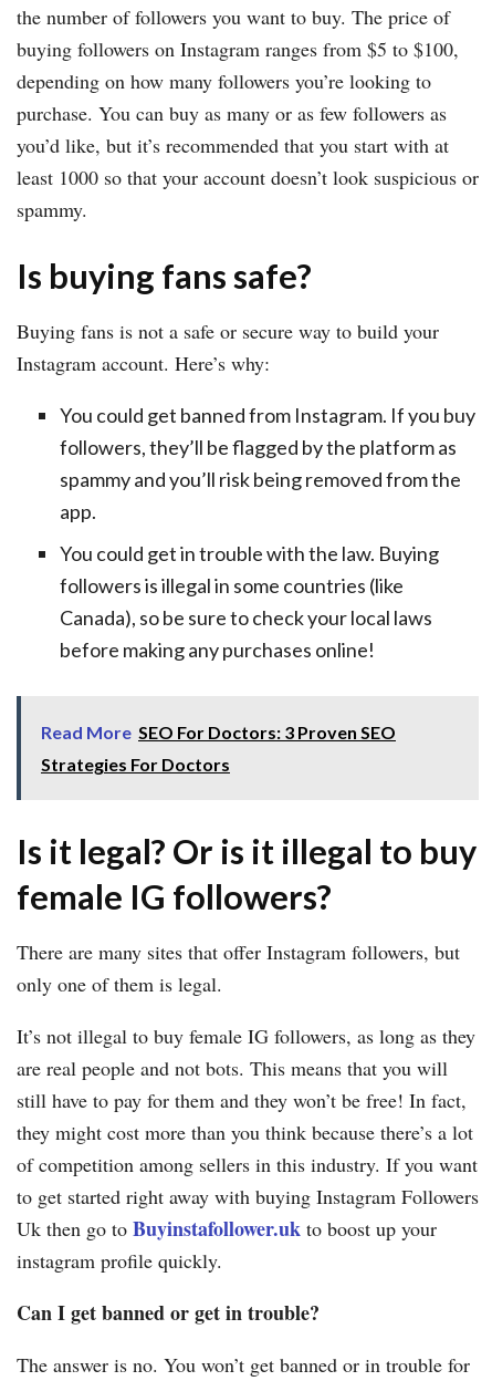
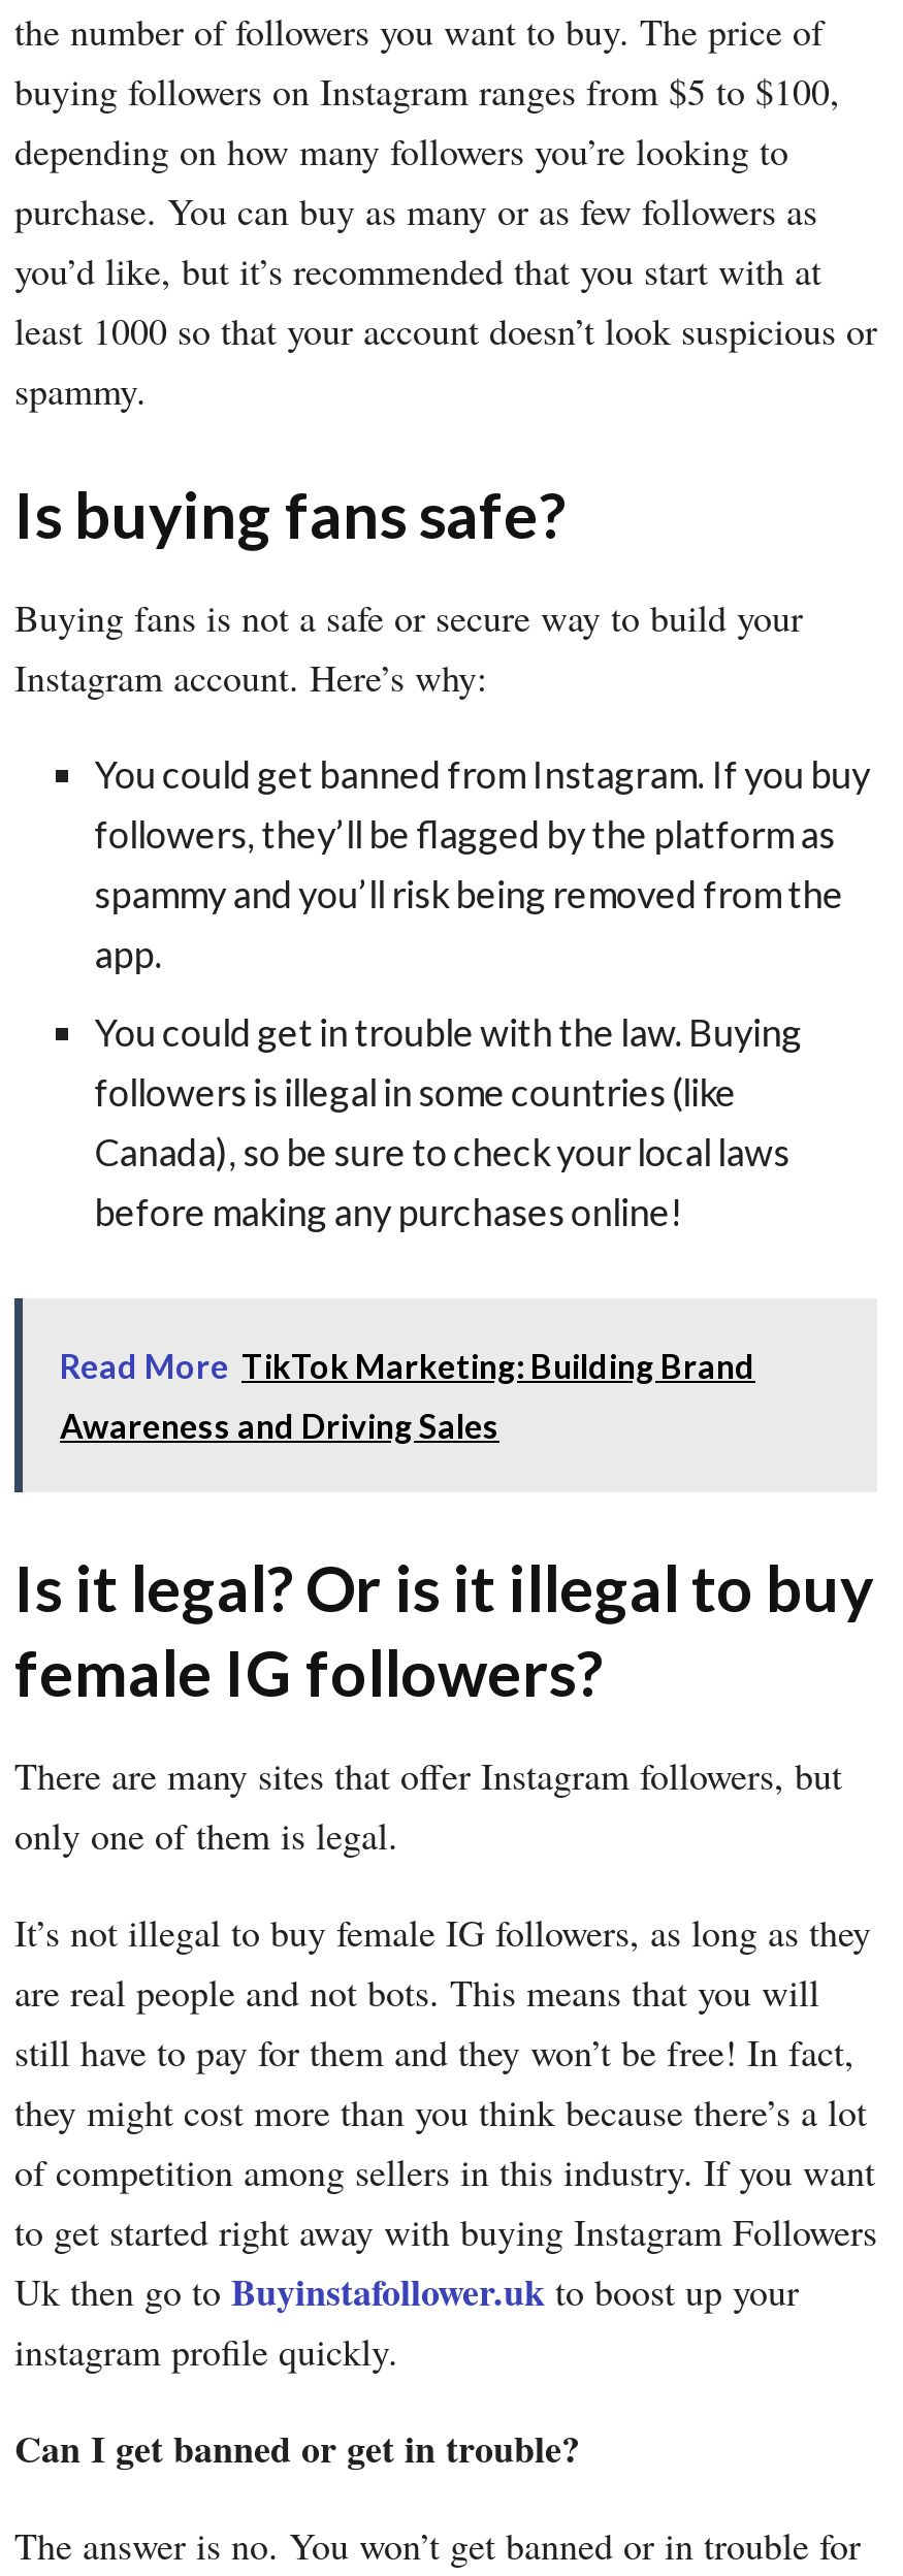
[41,722,396,743] Read More SEO For Doctors: 3 Proven SEO -> [60,1347,755,1386] Read More TikTok Marketing: Building Brand
[41,754,230,775] Strategies For Doctors -> [60,1406,499,1446] Awareness and Driving Sales

